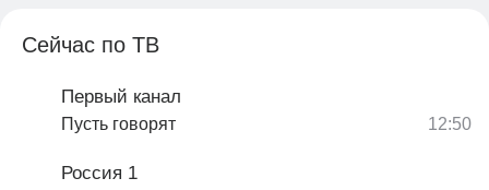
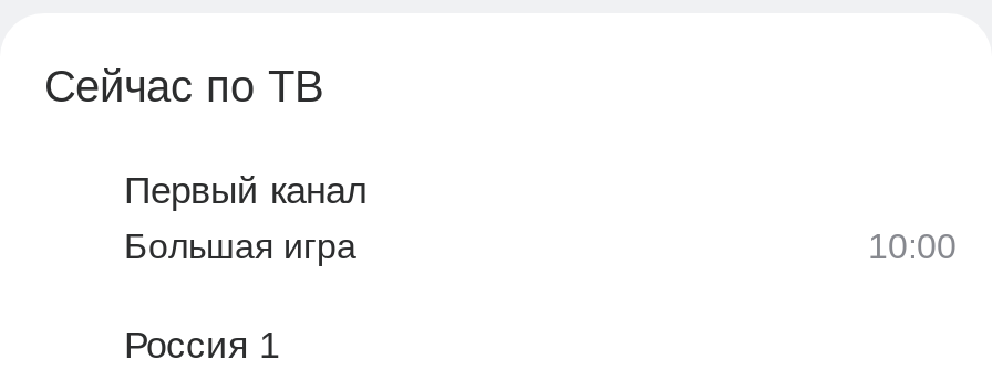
[61,115,176,133] Пусть говорят -> [124,228,356,265] Большая игра

